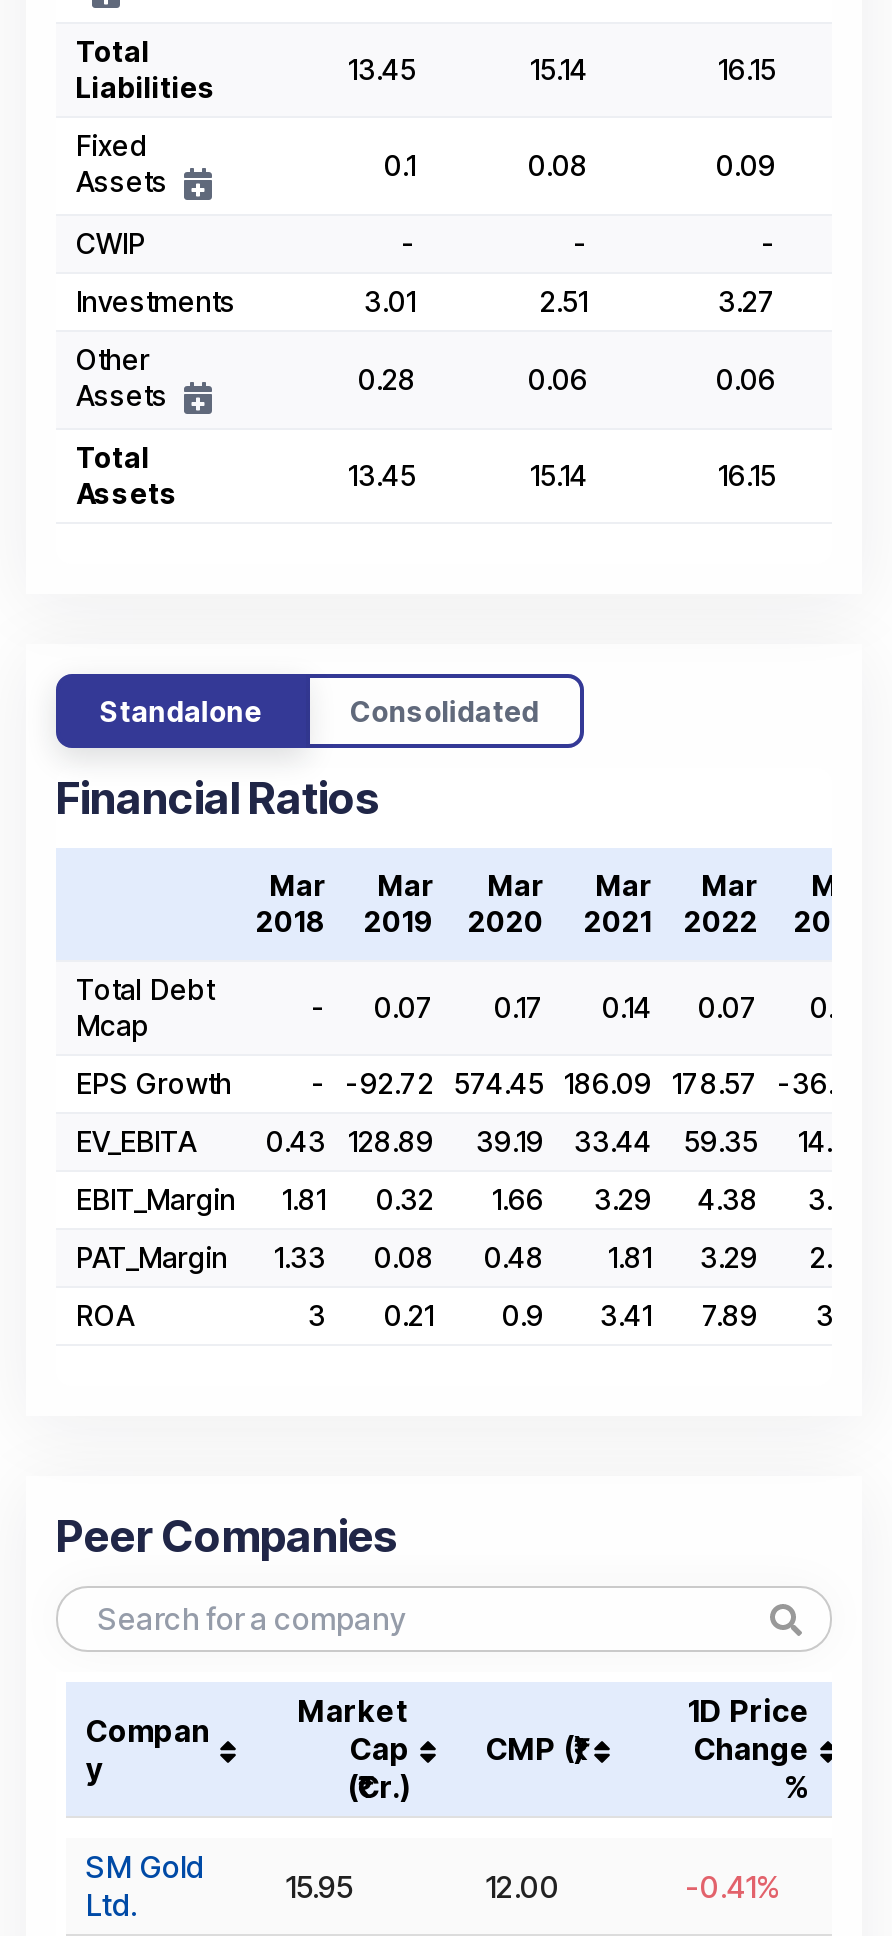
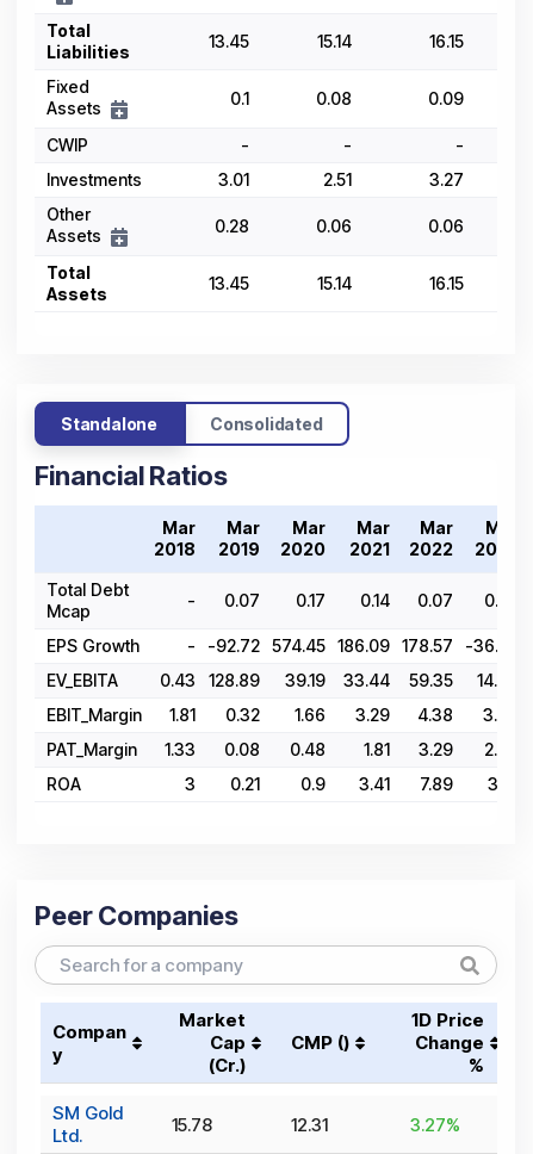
[286,1867,352,1905] 15.95 -> [172,1113,212,1136] 15.78
[486,1867,560,1905] 12.00 -> [291,1113,328,1136] 12.31
[686,1867,780,1905] -0.41% -> [410,1113,460,1136] 3.27%

